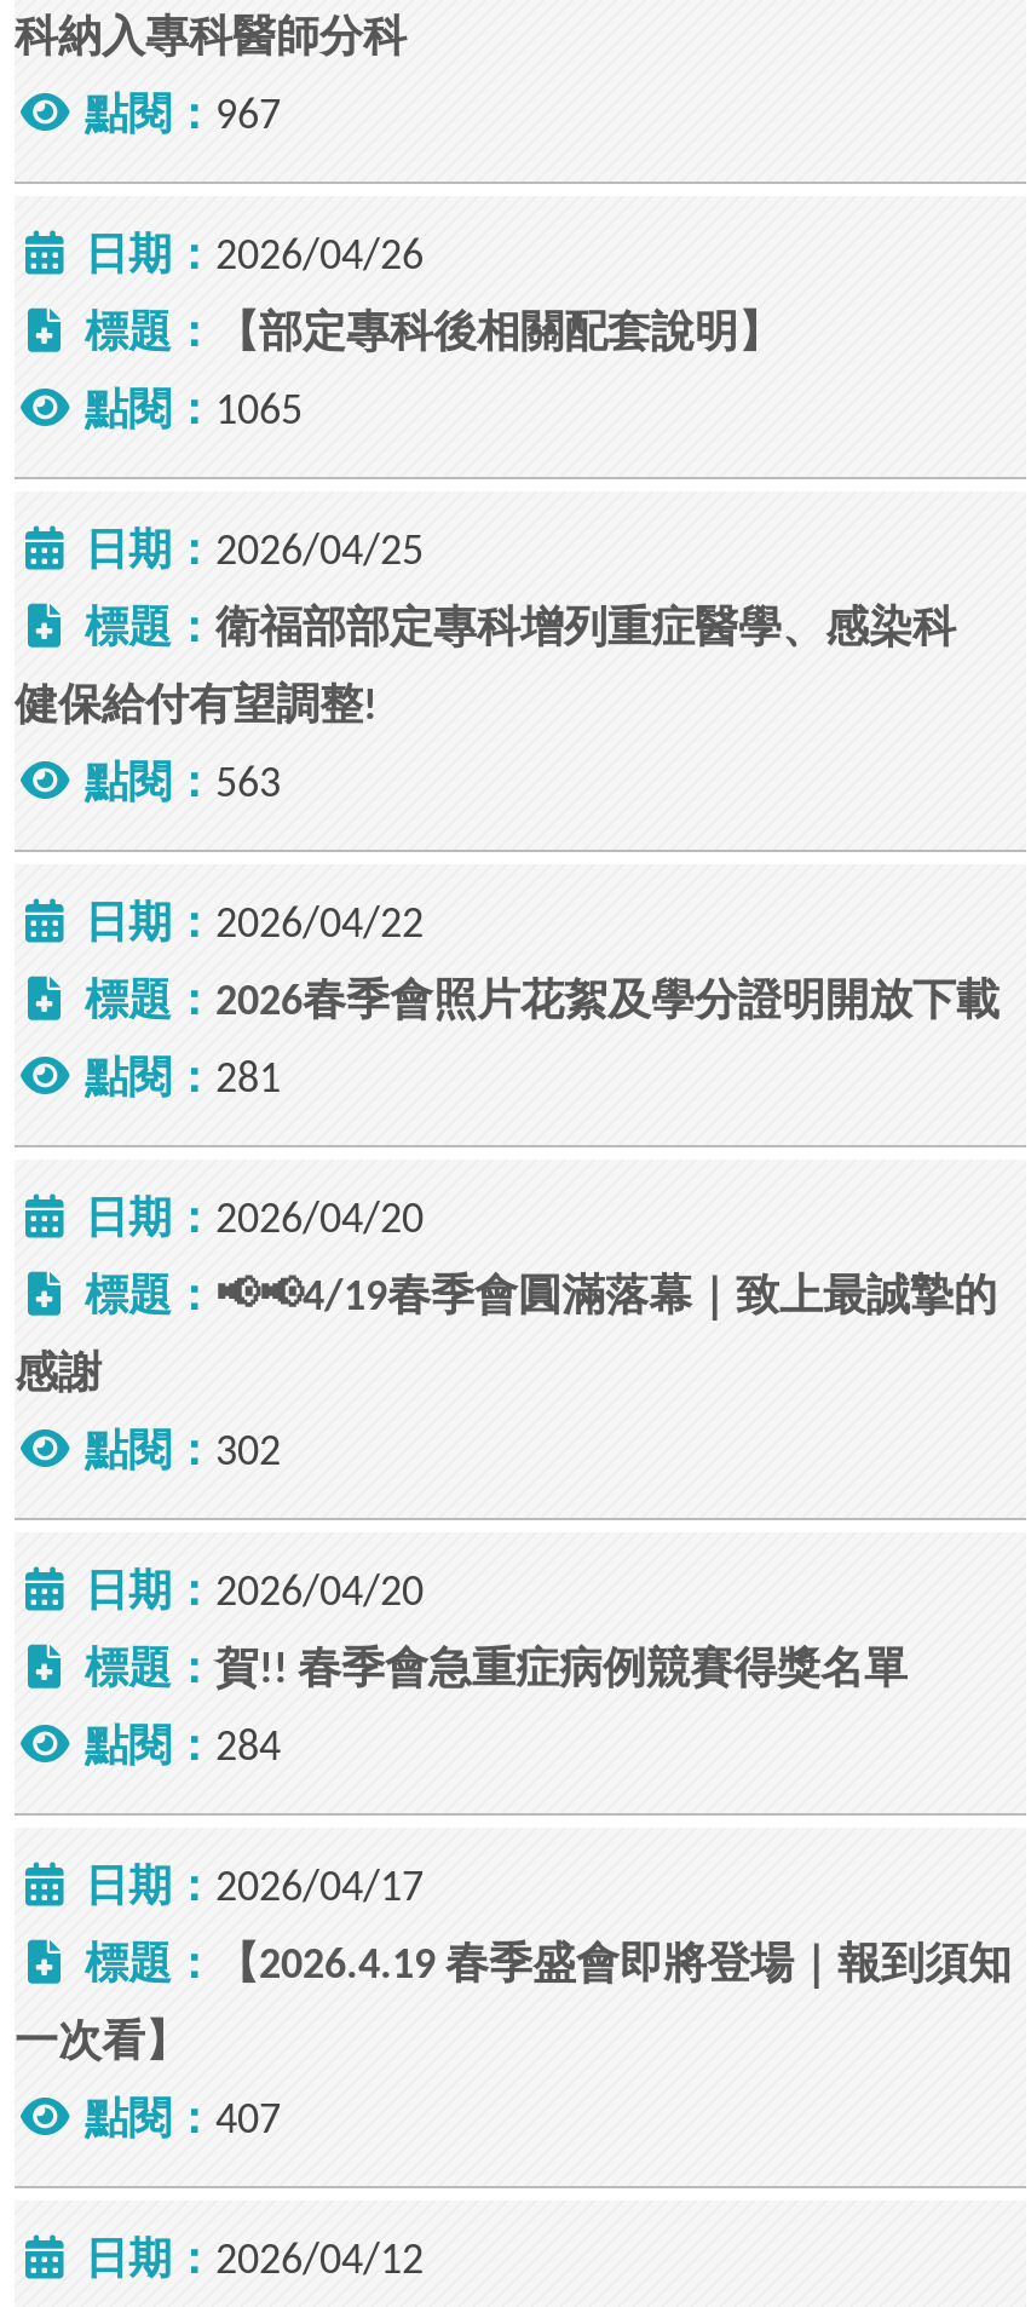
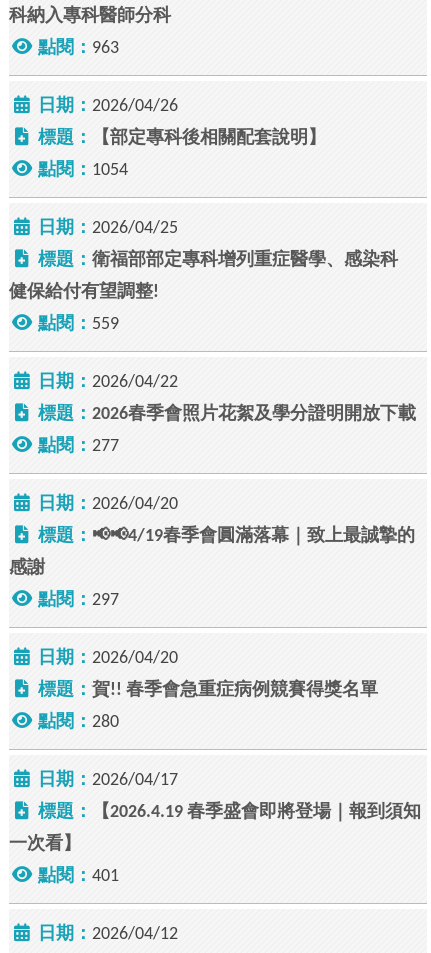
[85,94,281,140] 點閱：967 -> [38,39,119,58] 點閱：963
[85,390,303,436] 點閱：1065 -> [38,161,128,180] 點閱：1054
[85,763,281,809] 點閱：563 -> [38,315,119,334] 點閱：559
[85,1058,281,1104] 點閱：281 -> [38,437,119,456] 點閱：277
[85,1431,281,1477] 點閱：302 -> [38,591,119,610] 點閱：297
[85,1726,281,1772] 點閱：284 -> [38,713,119,732] 點閱：280
[85,2099,281,2145] 點閱：407 -> [38,867,119,886] 點閱：401

